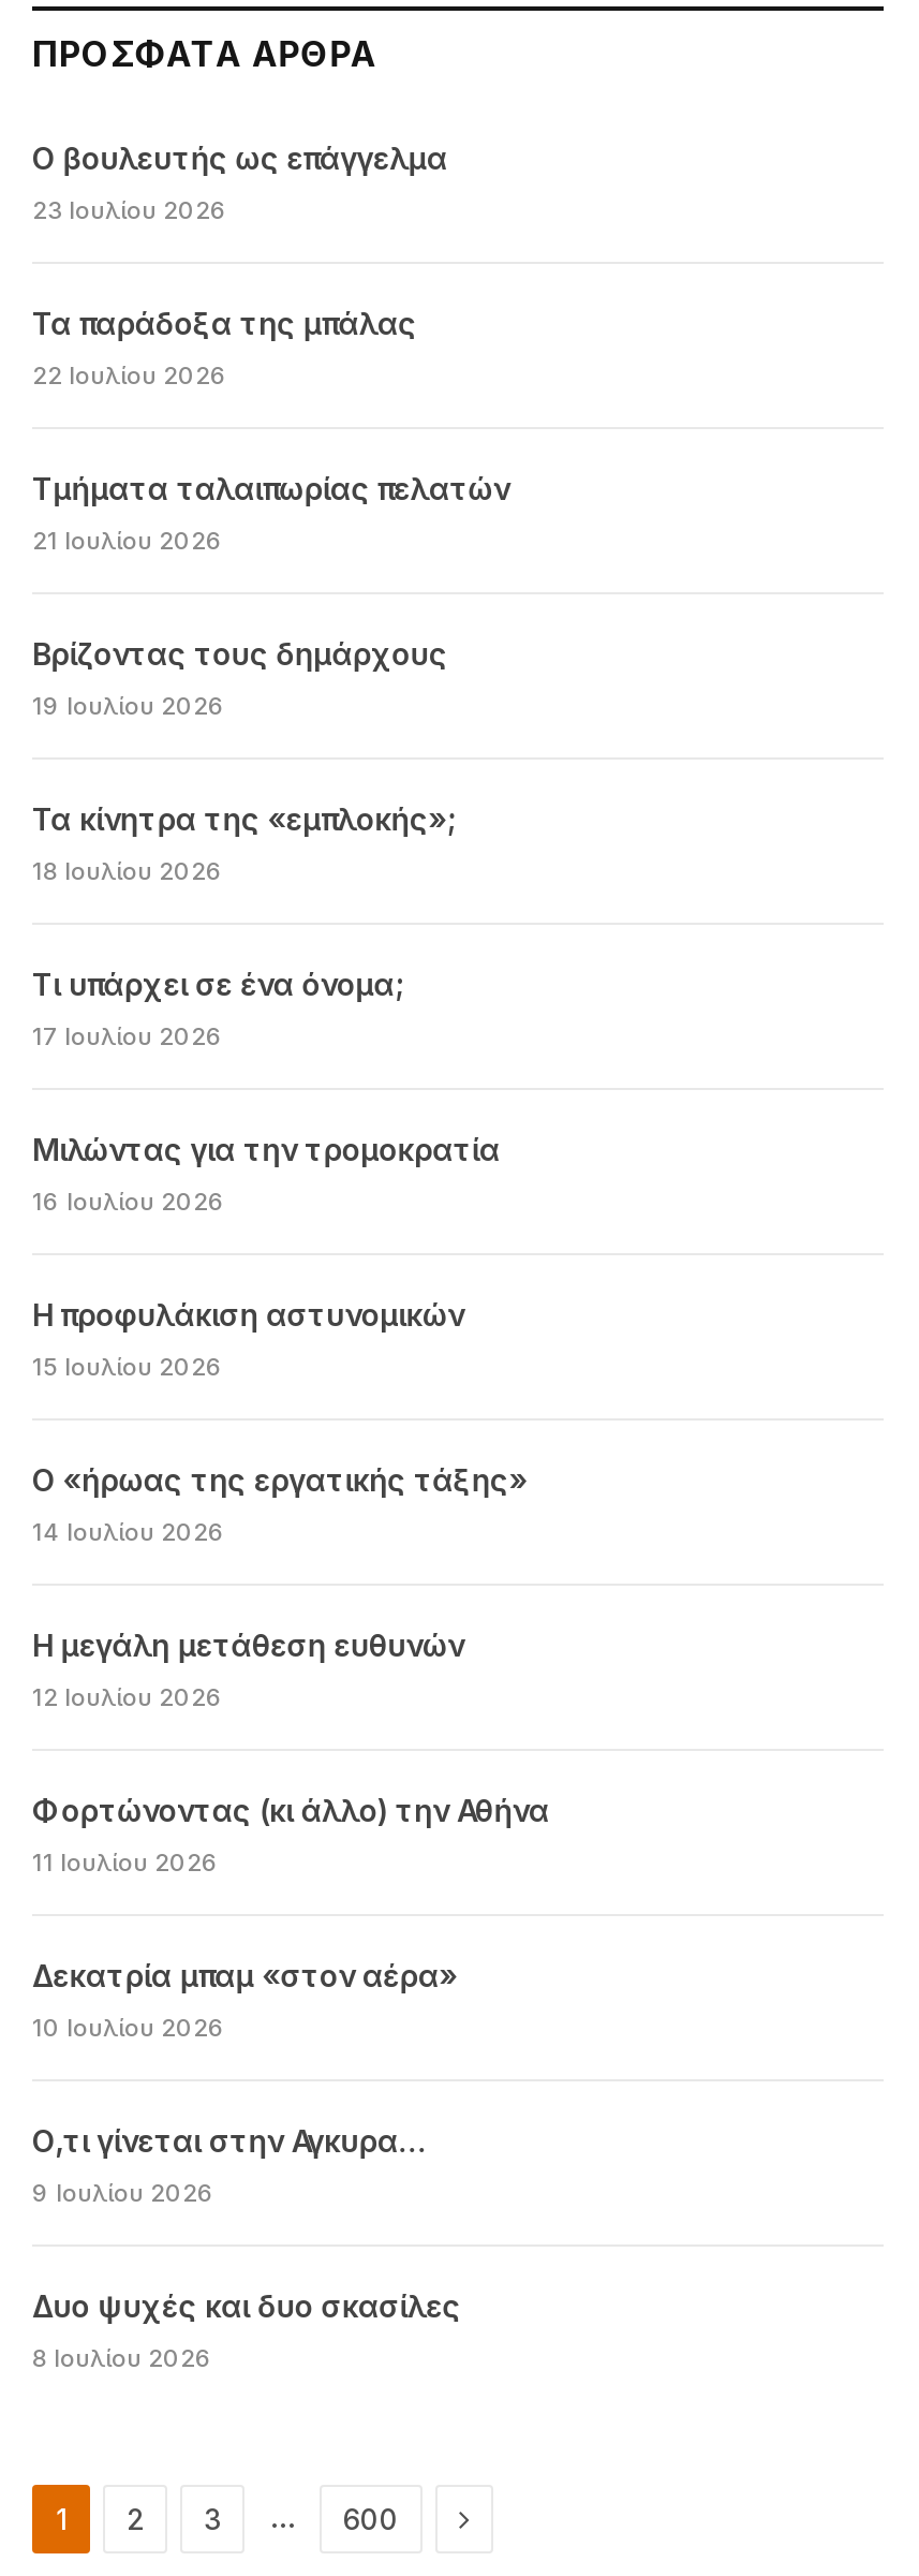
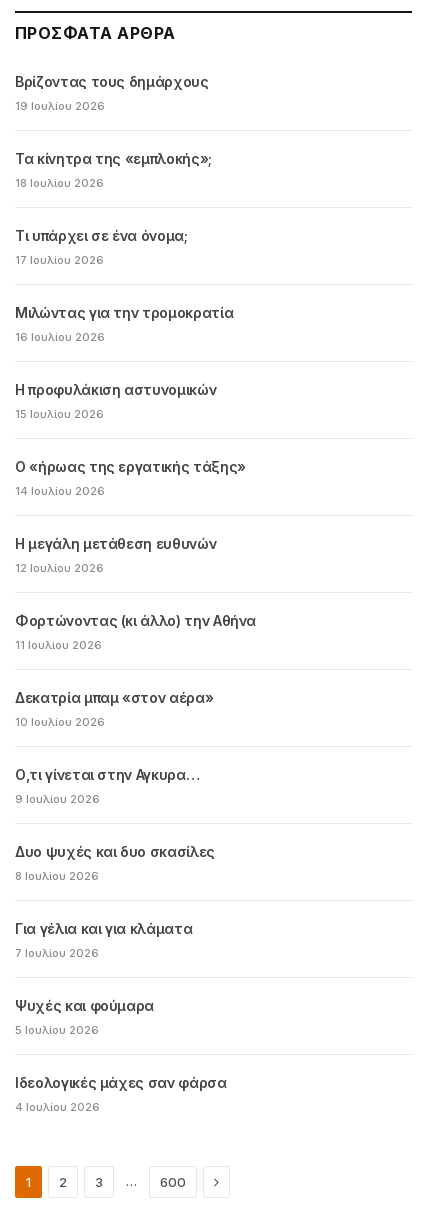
[32,140,510,556] Ο βουλευτής ως επάγγελμα | 23 Ιουλίου 2026 | Τα παράδοξα της μπάλας | 22 Ιουλίου 2026 | Τμήματα ταλαιπωρίας πελατών | 21 Ιουλίου 2026 -> none
moved [32,635,549,2373] -> [15,73,256,883]: Βρίζοντας τους δημάρχους | 19 Ιουλίου 2026 | Τα κίνητρα της «εμπλοκής»; | ... | Δυο ψυχές και δυο σκασίλες | 8 Ιουλίου 2026
none -> [15,920,227,1114] Για γέλια και για κλάματα | 7 Ιουλίου 2026 | Ψυχές και φούμαρα | 5 Ιουλίου 2026 | Ιδεολογικές μάχες σαν φάρσα | 4 Ιουλίου 2026

